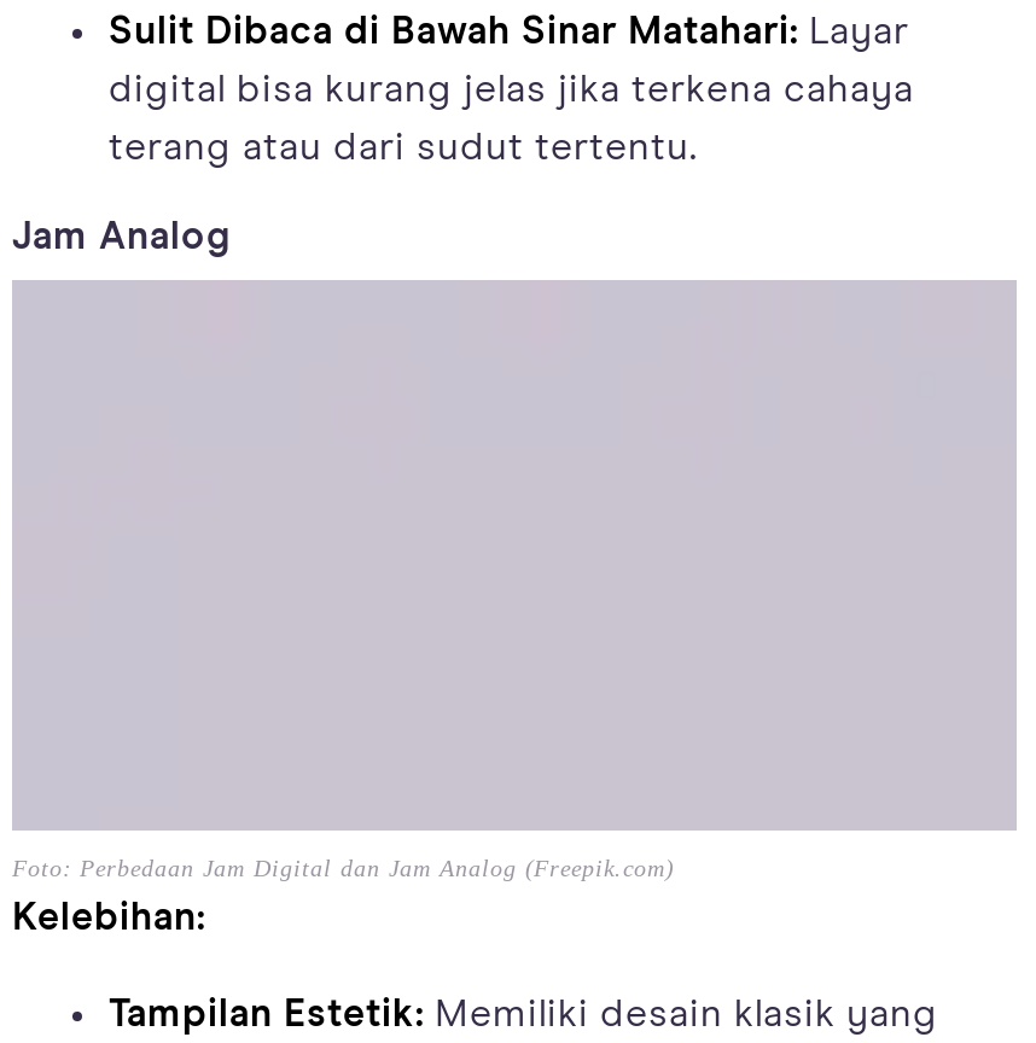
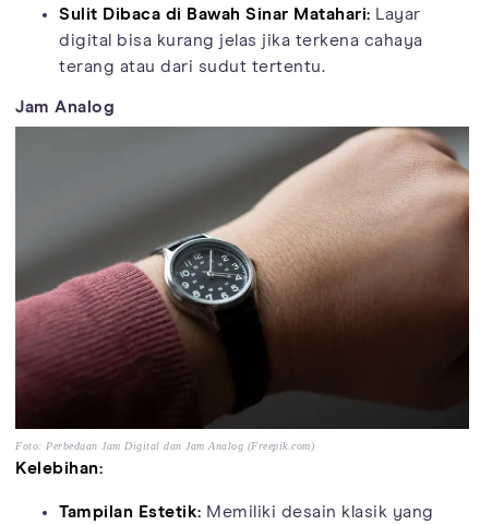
none -> [14,126,470,430] [image]

